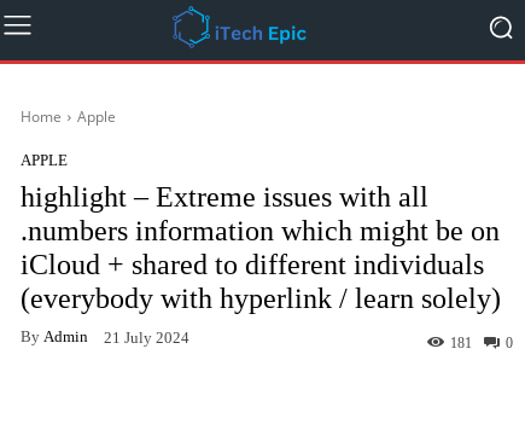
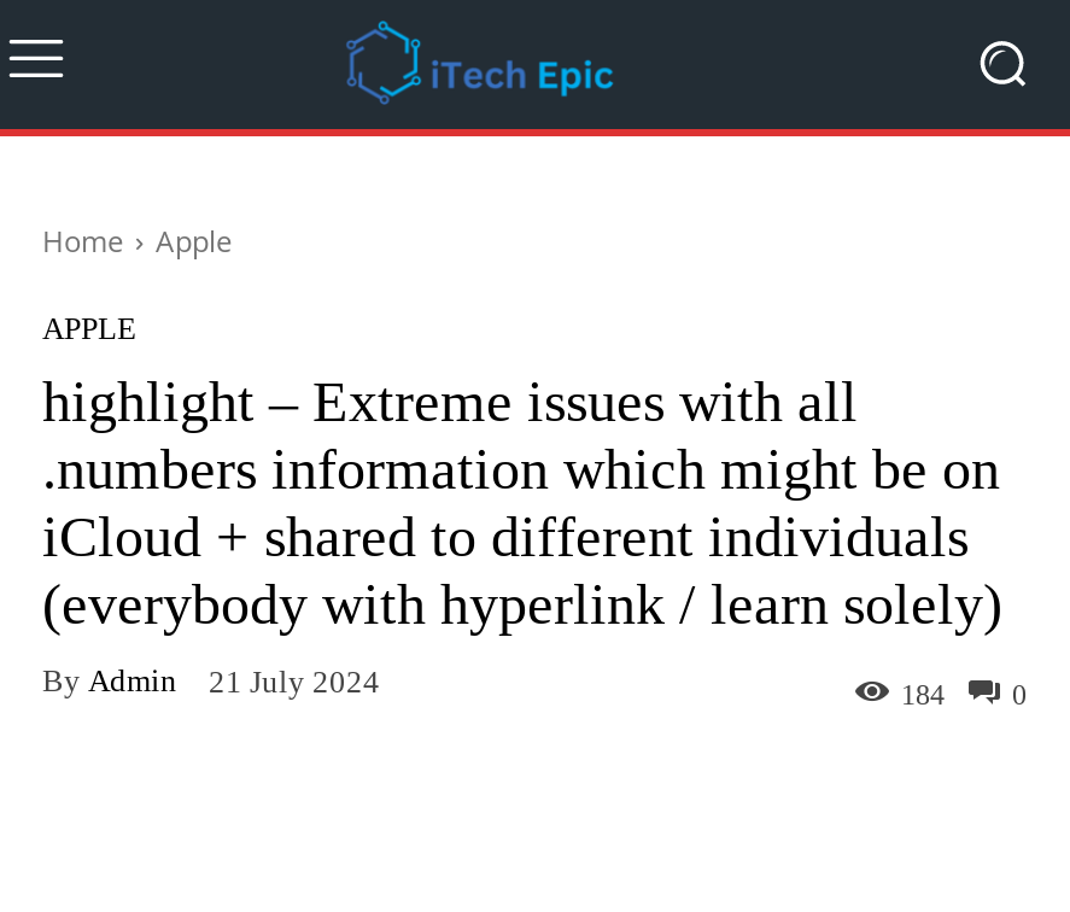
[450,335,513,352] 181 0 -> [901,677,1027,711] 184 0

